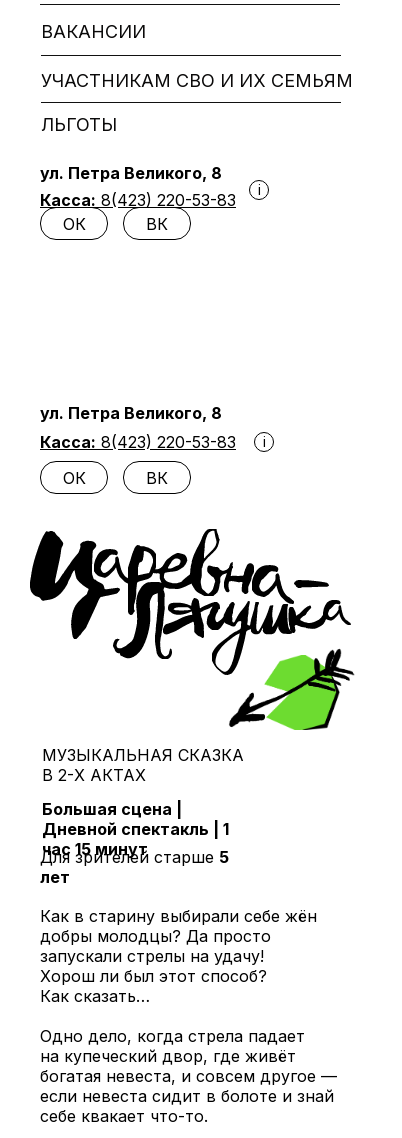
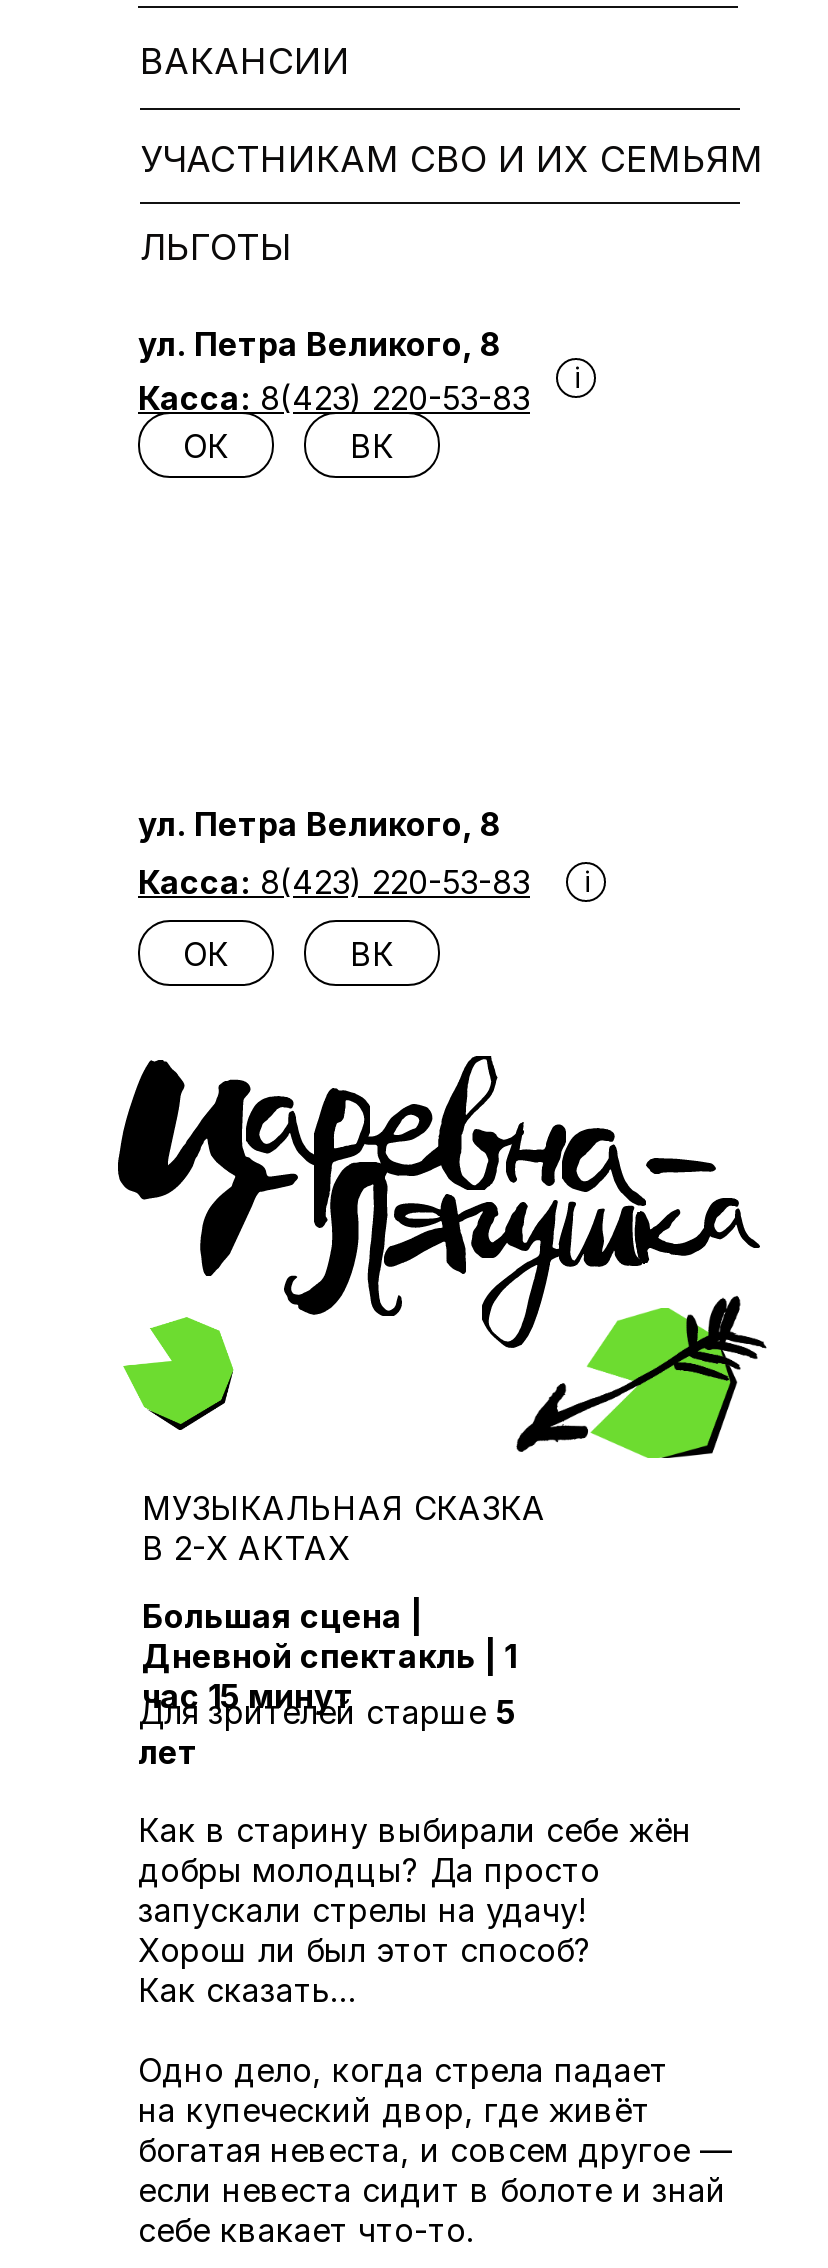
none -> [122,1316,236,1432] [image]

